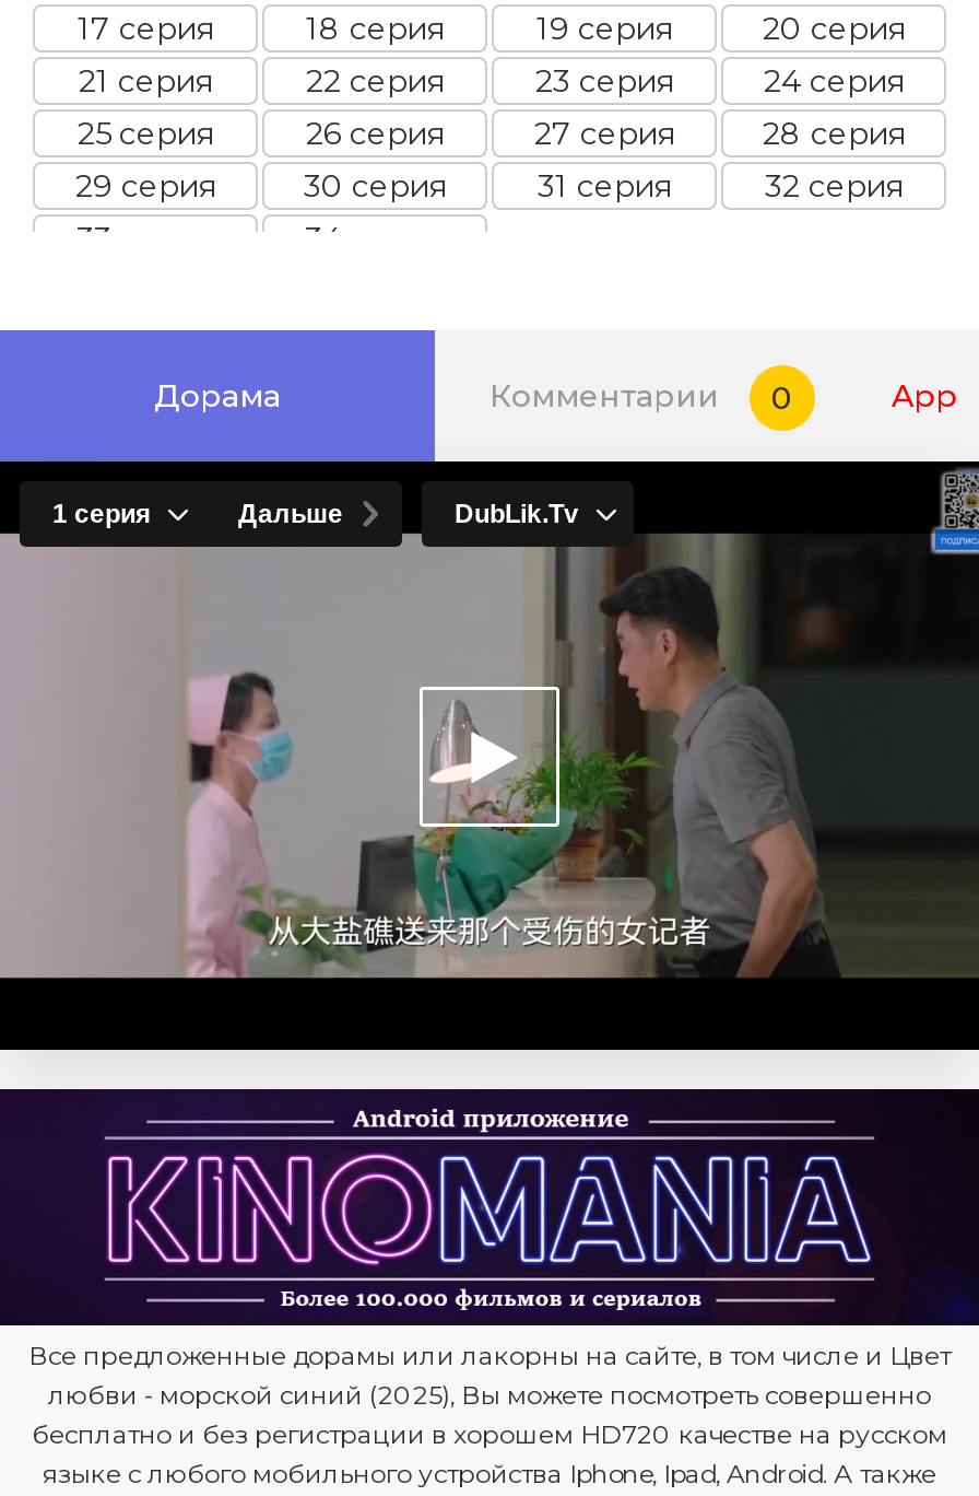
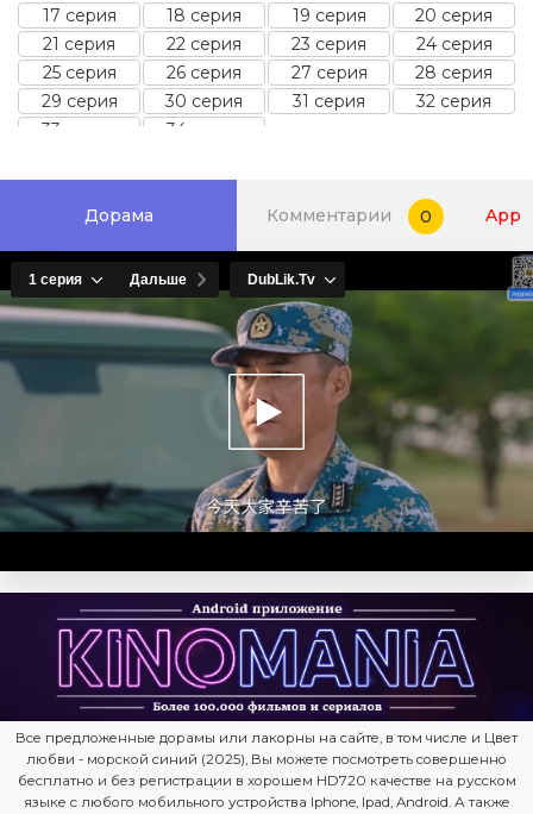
[7,534,972,980] [image] -> [4,290,529,533] [image]

